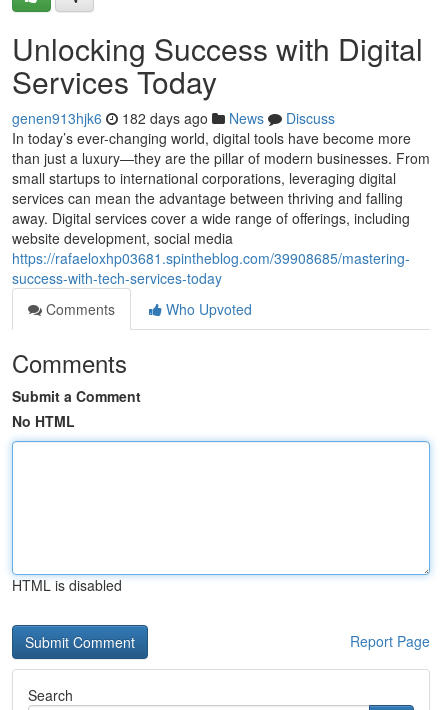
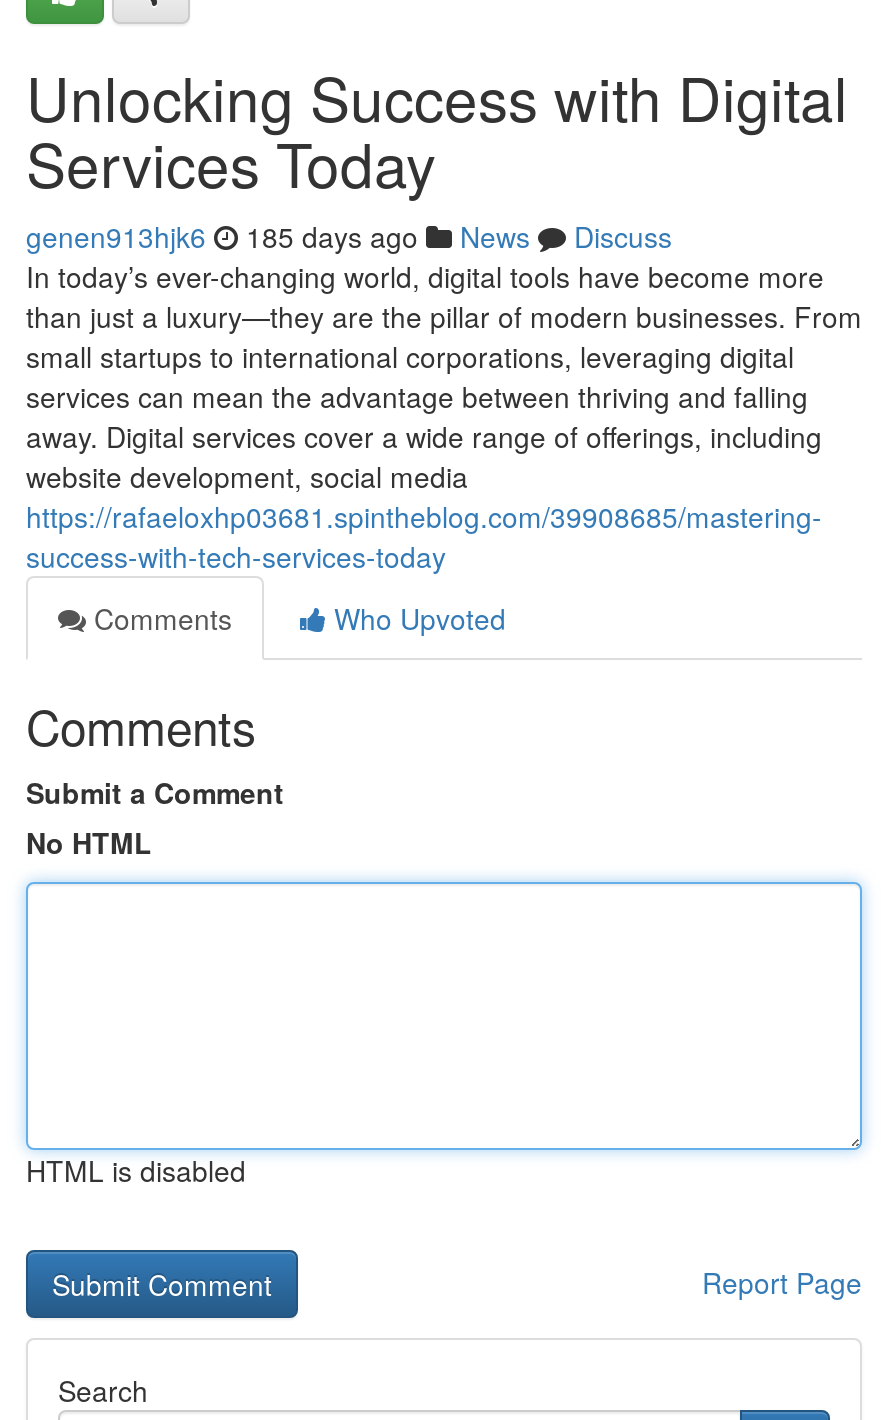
[12,108,335,128] genen913hjk6 182 days ago News Discuss -> [26,216,672,256] genen913hjk6 185 days ago News Discuss

